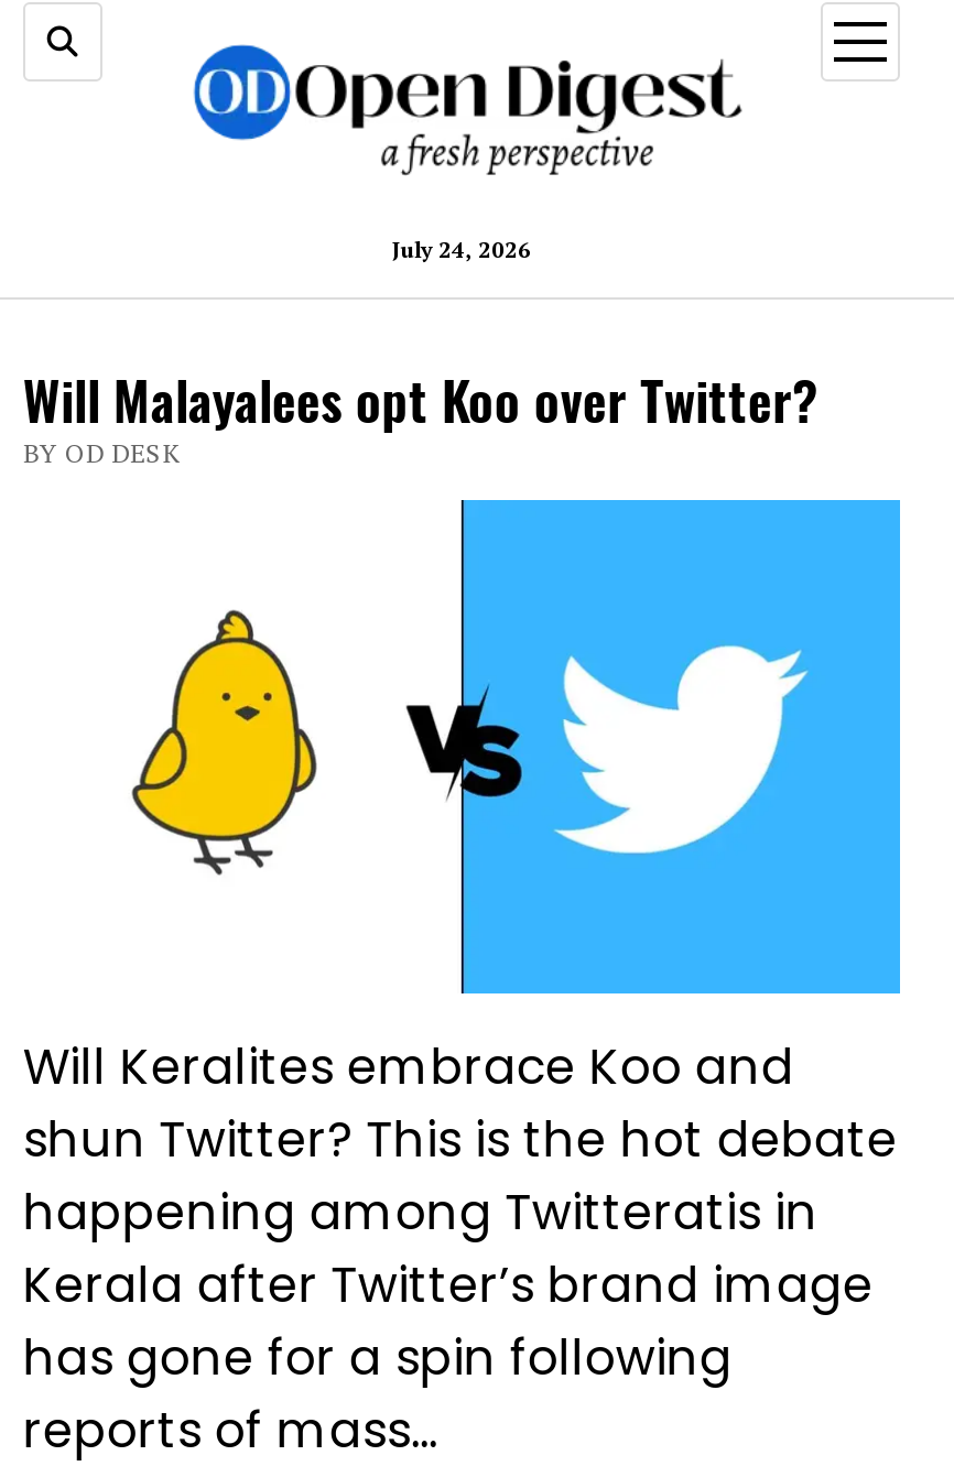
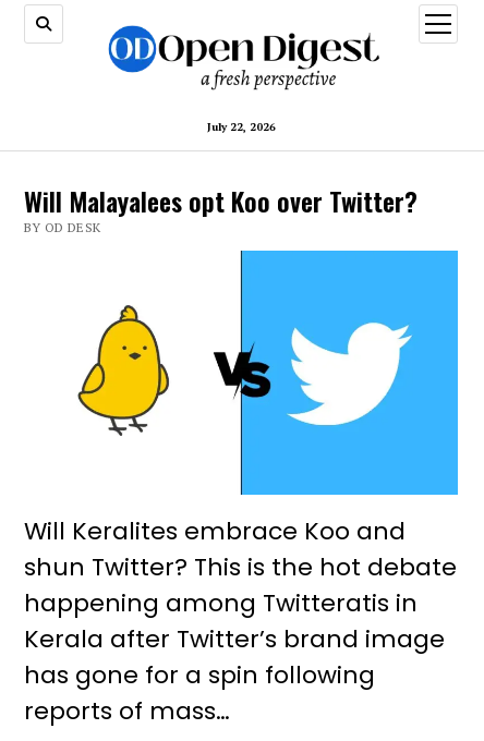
[392,236,531,265] July 24, 2026 -> [207,120,275,134] July 22, 2026

